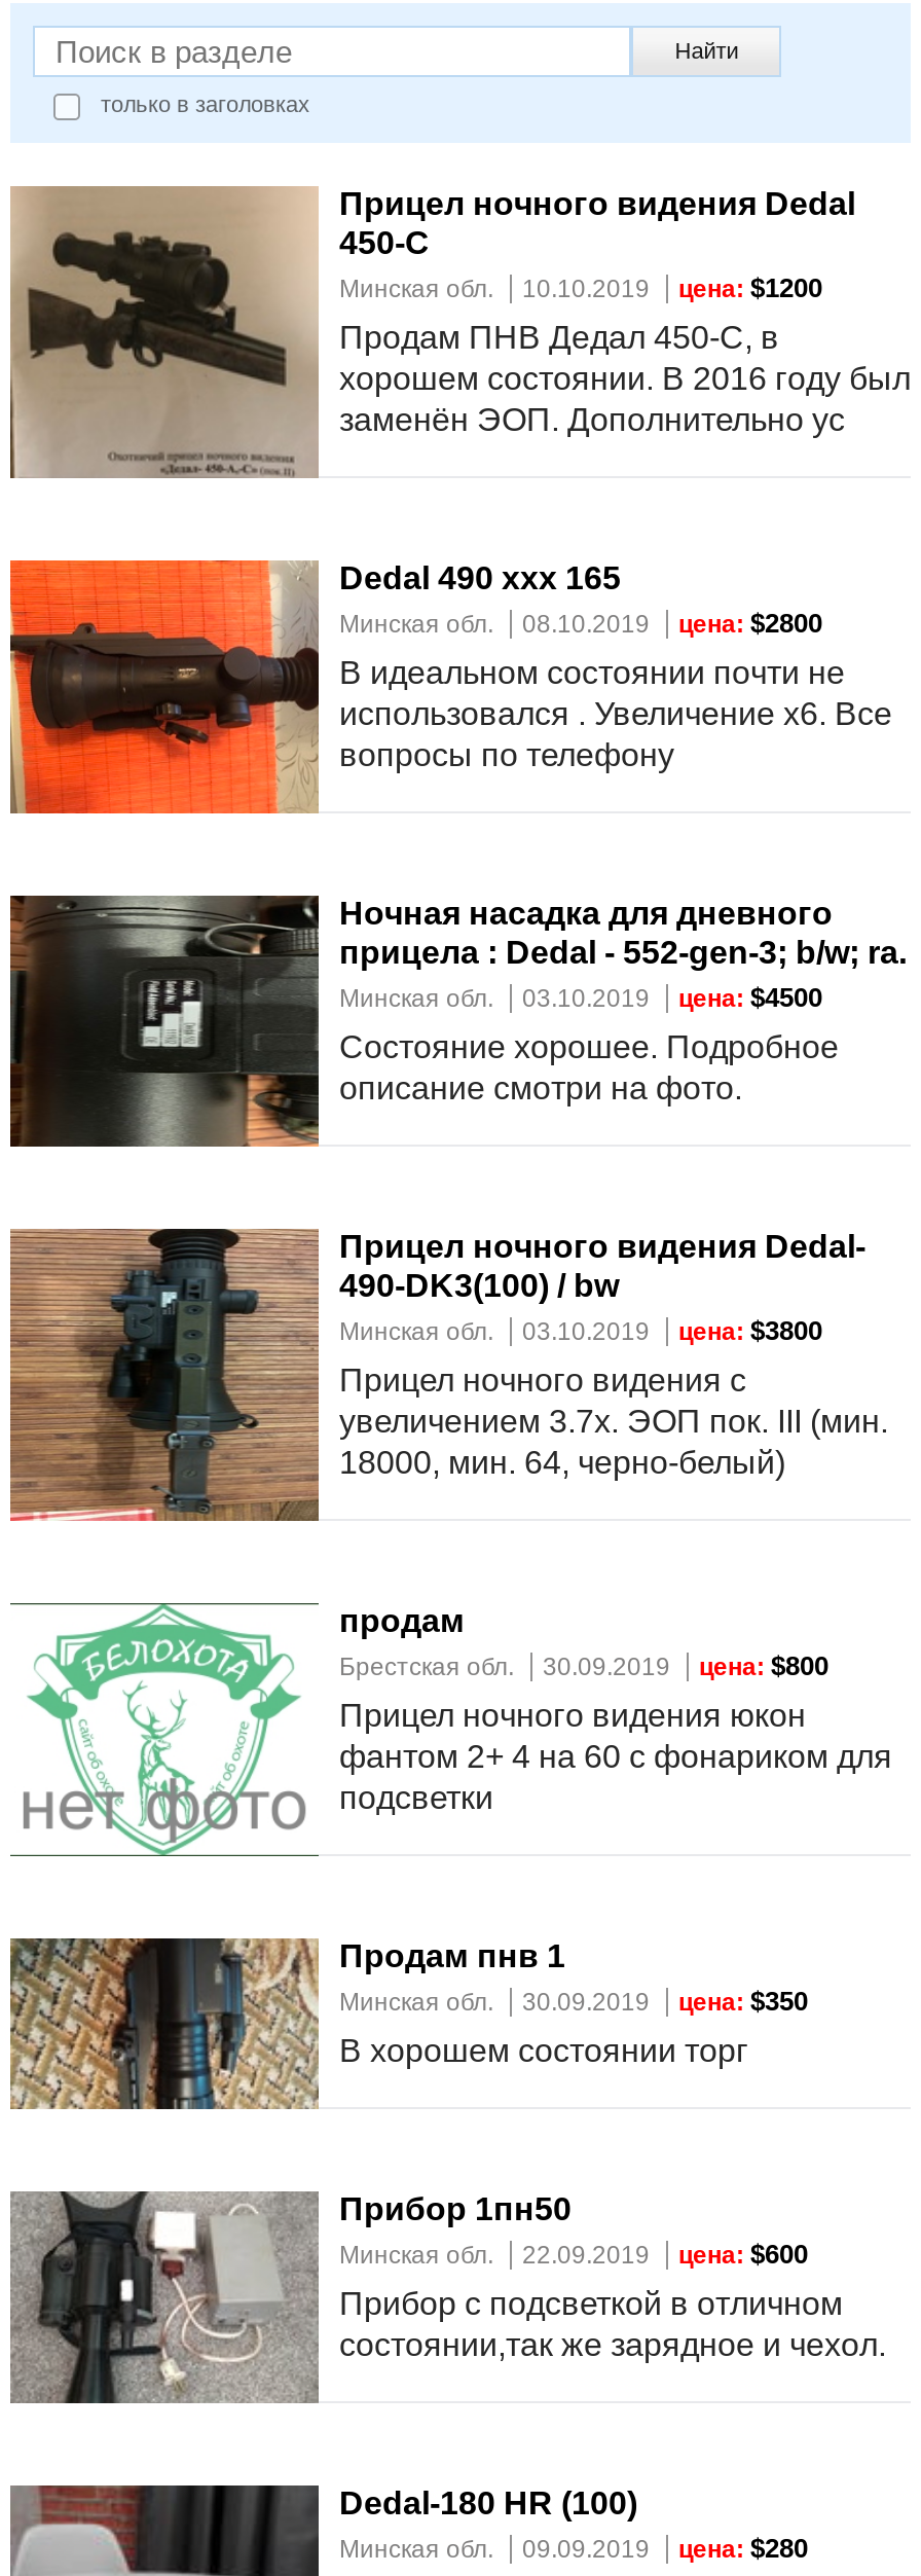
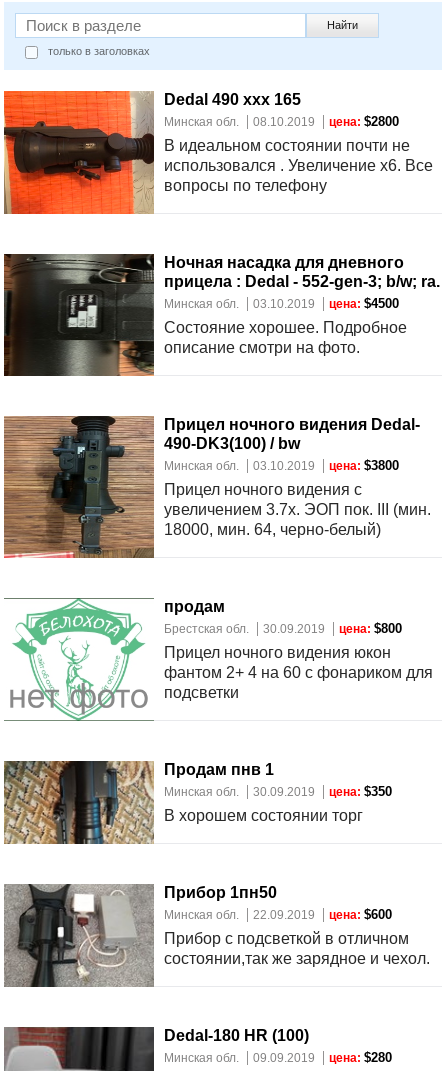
[8,185,911,480] [image] | Прицел ночного видения Dedal | 450-C | Минская обл. | 10.10.2019 | цена: $1200 | Продам ПНВ Дедал 450-С, в | хорошем состоянии. В 2016 году был | заменён ЭОП. Дополнительно ус -> none

